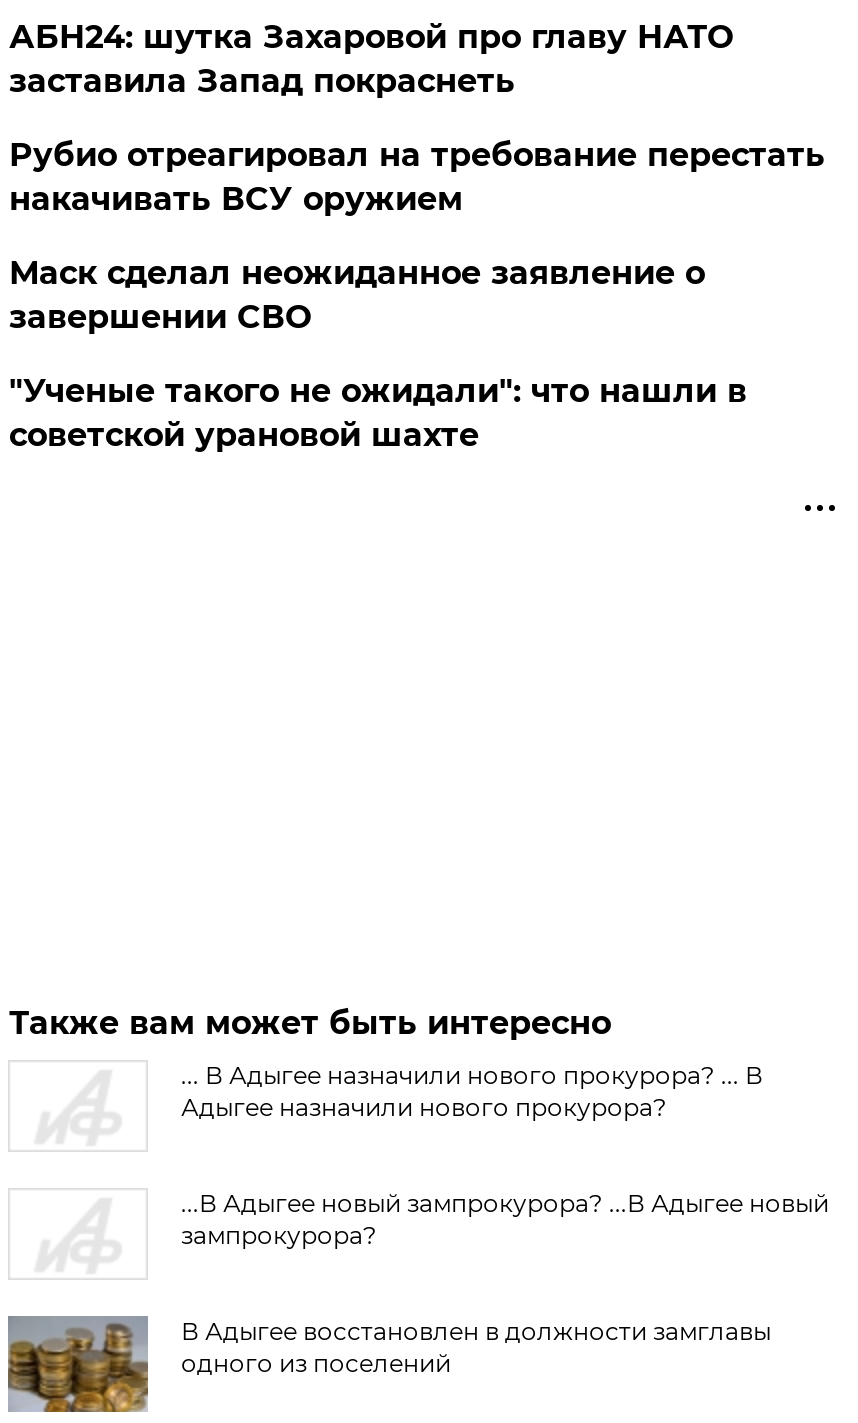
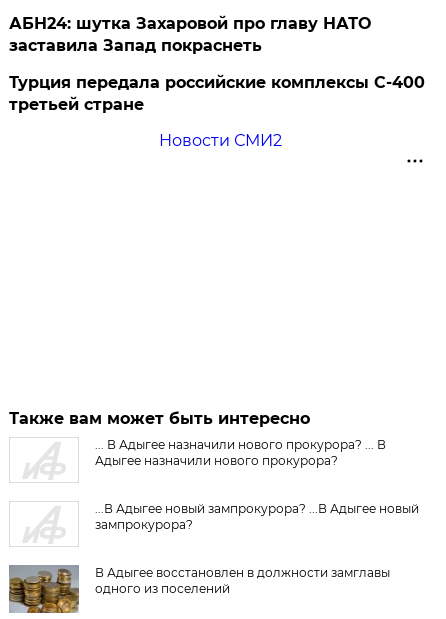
[9,136,825,454] Рубио отреагировал на требование перестать | накачивать ВСУ оружием | Маск сделал неожиданное заявление о | завершении СВО | "Ученые такого не ожидали": что нашли в | советской урановой шахте -> [9,73,425,150] Турция передала российские комплексы С-400 | третьей стране | Новости СМИ2

